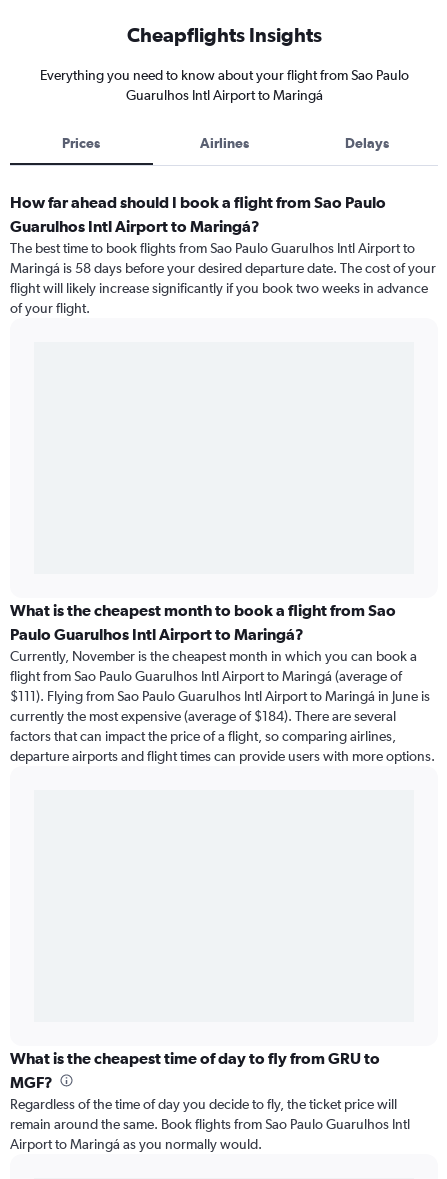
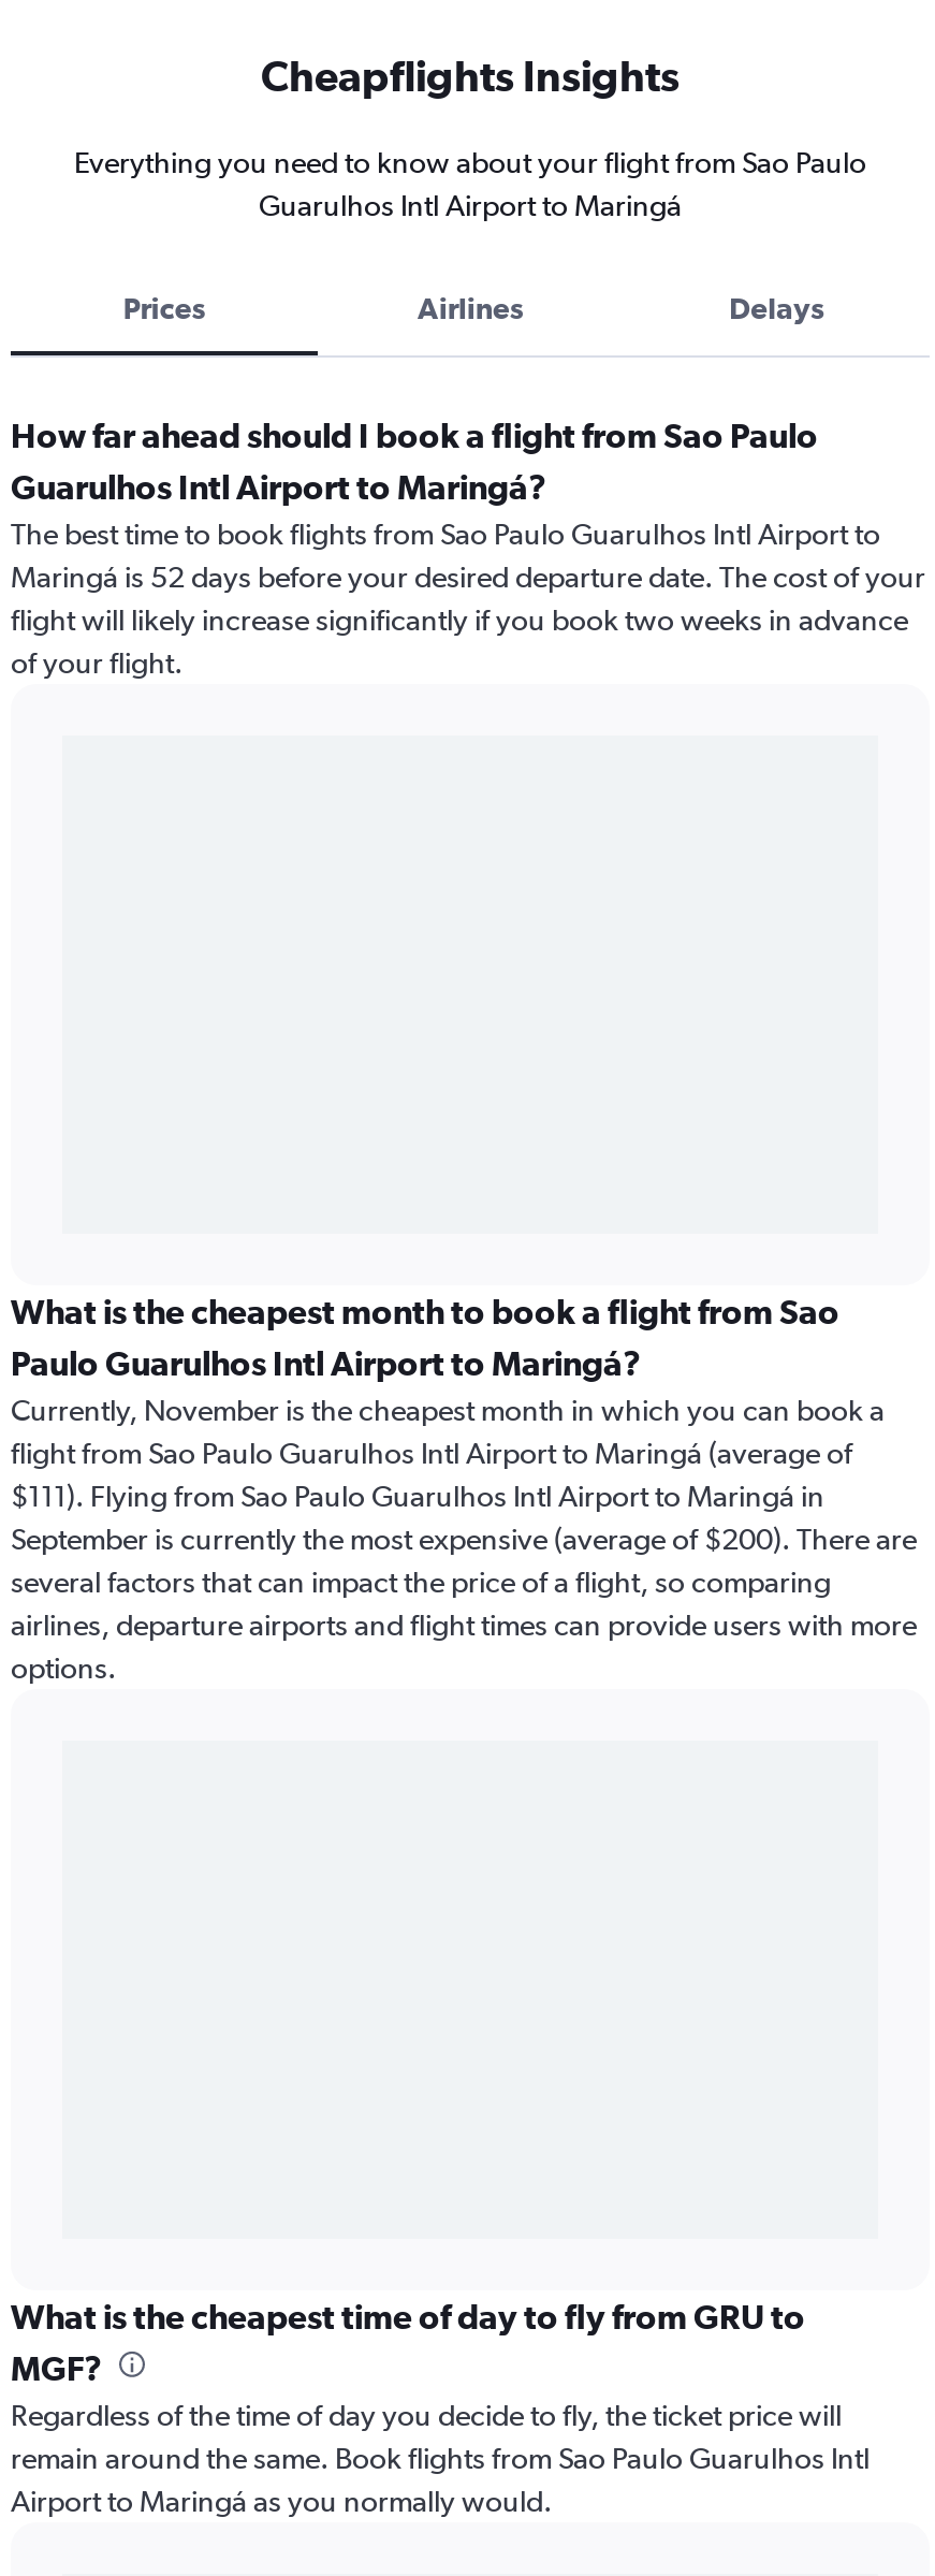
[10,260,436,276] Maringá is 58 days before your desired departure date. The cost of your -> [11,559,925,594] Maringá is 52 days before your desired departure date. The cost of your
[10,688,435,764] $111). Flying from Sao Paulo Guarulhos Intl Airport to Maringá in June is | currently the most expensive (average of $184). There are several | factors that can impact the price of a flight, so comparing airlines, | departure airports and flight times can provide users with more options. -> [11,1479,917,1685] $111). Flying from Sao Paulo Guarulhos Intl Airport to Maringá in | September is currently the most expensive (average of $200). There are | several factors that can impact the price of a flight, so comparing | airlines, departure airports and flight times can provide users with more | options.

